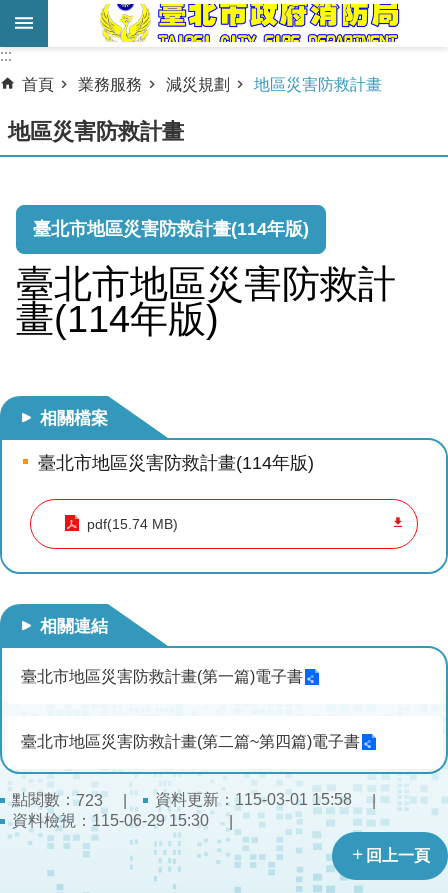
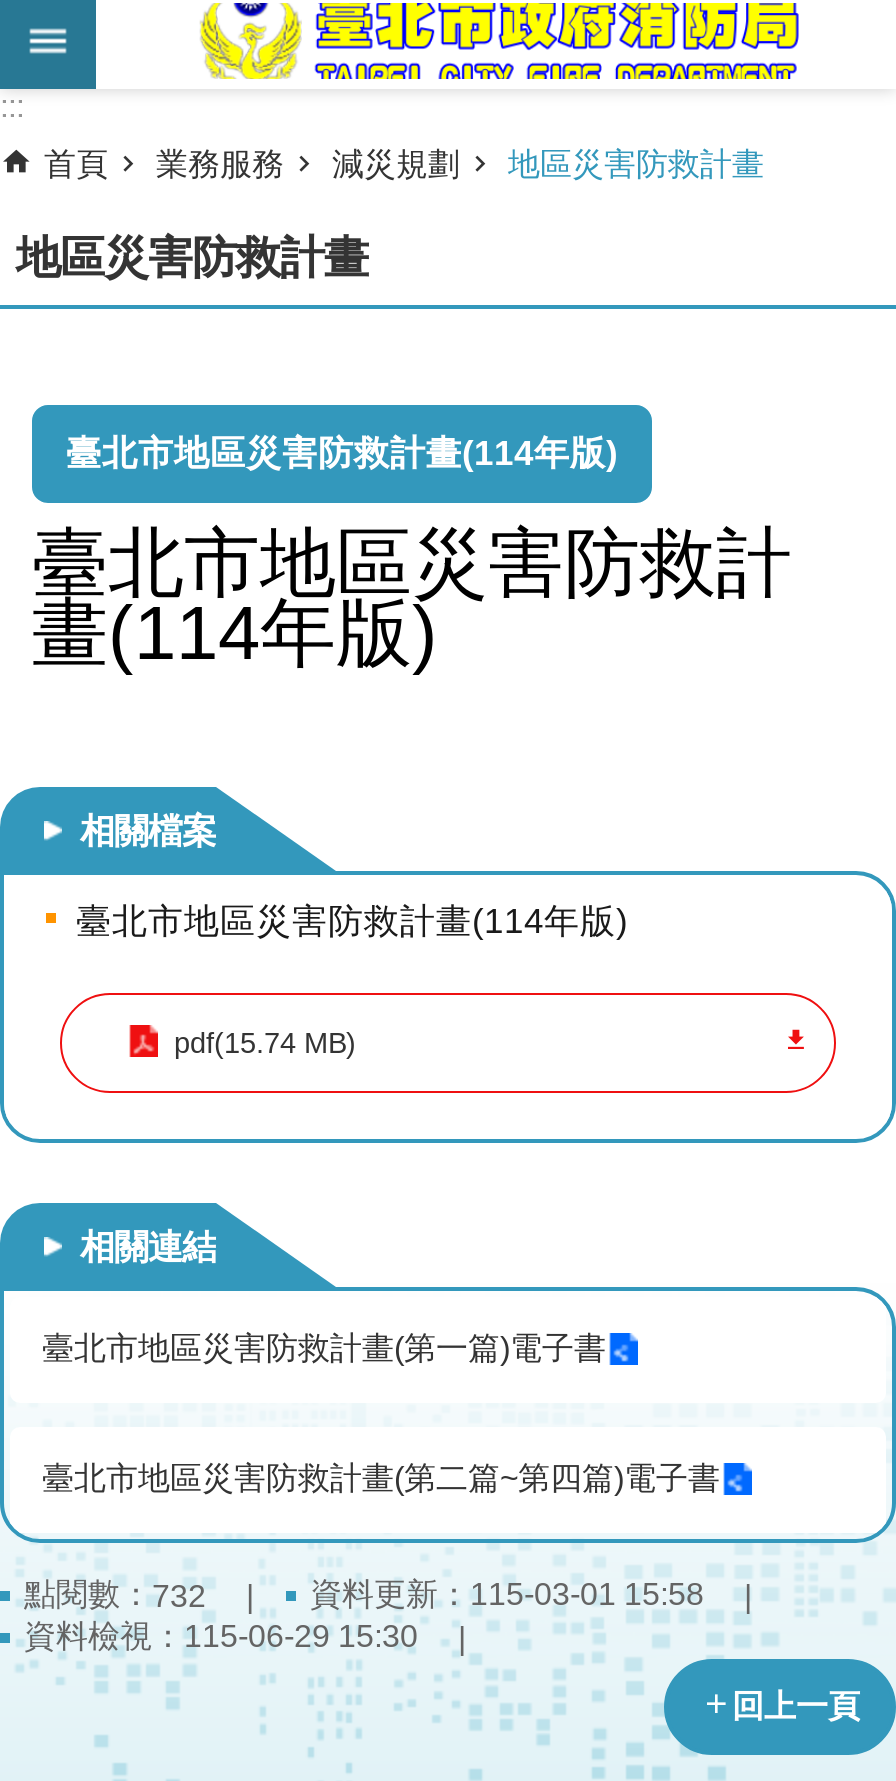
[12,791,103,809] 點閱數：723 -> [24,1577,206,1613] 點閱數：732

